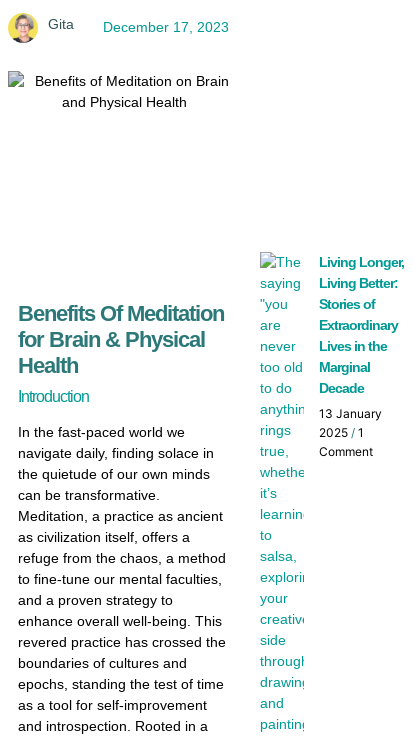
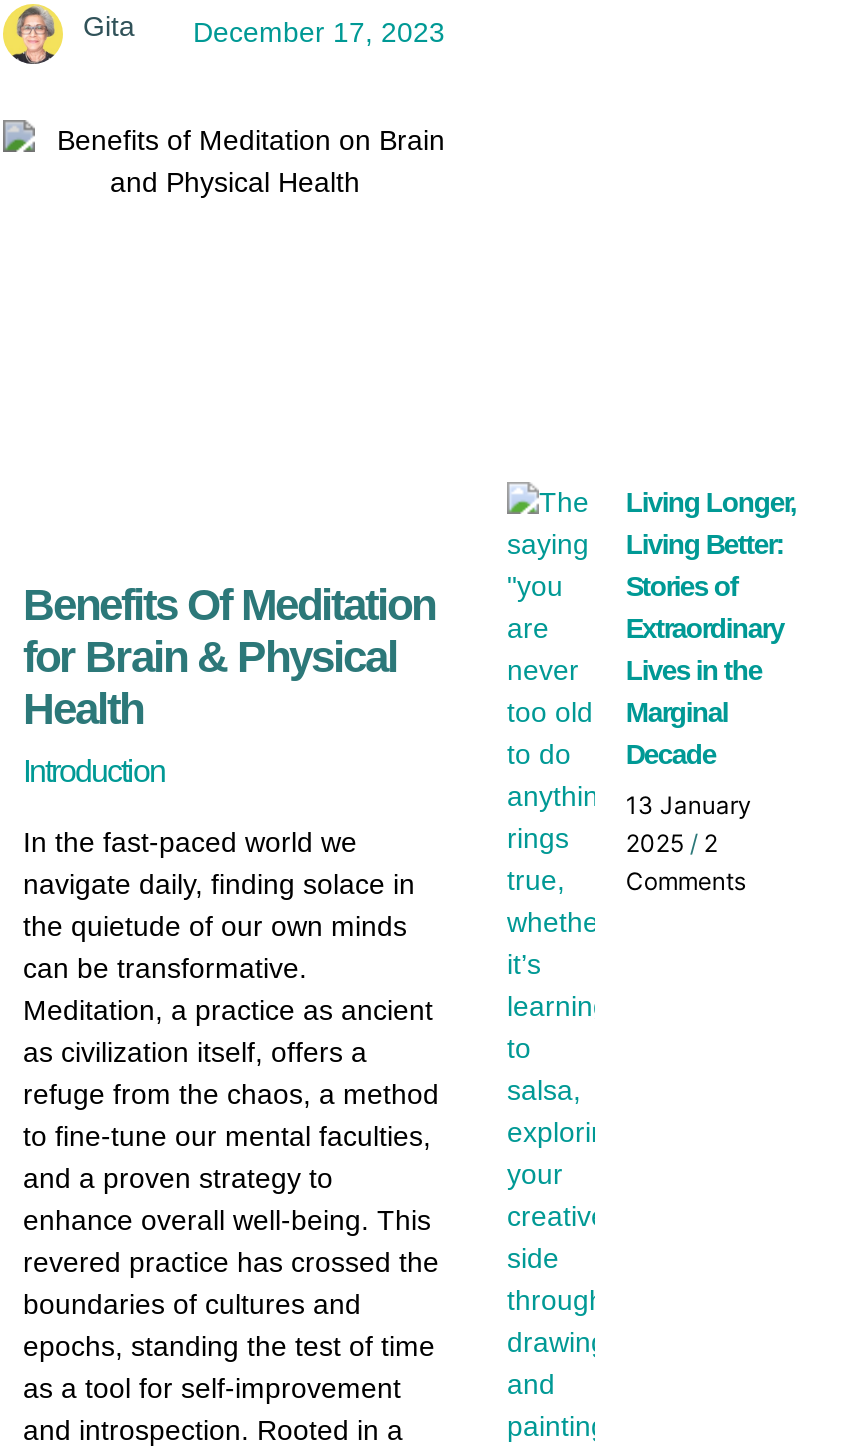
[319,425,373,459] 2025 1 | Comment -> [626,828,746,896] 2025 2 | Comments

